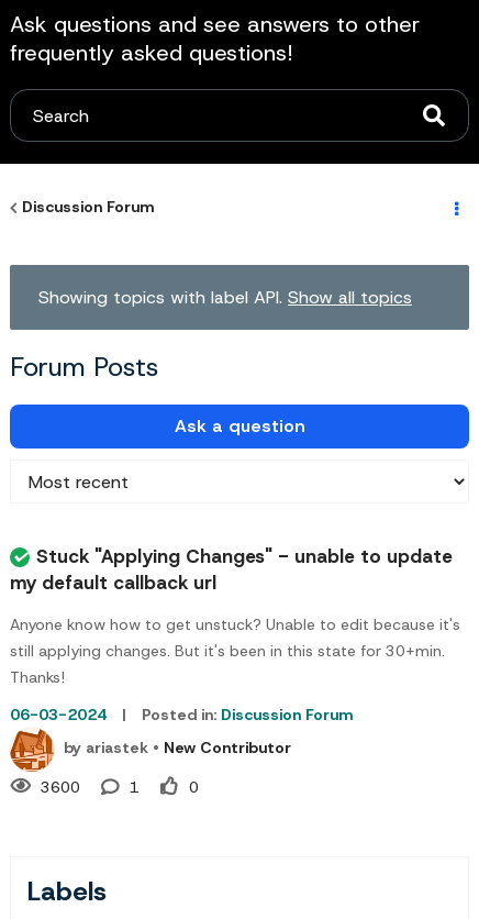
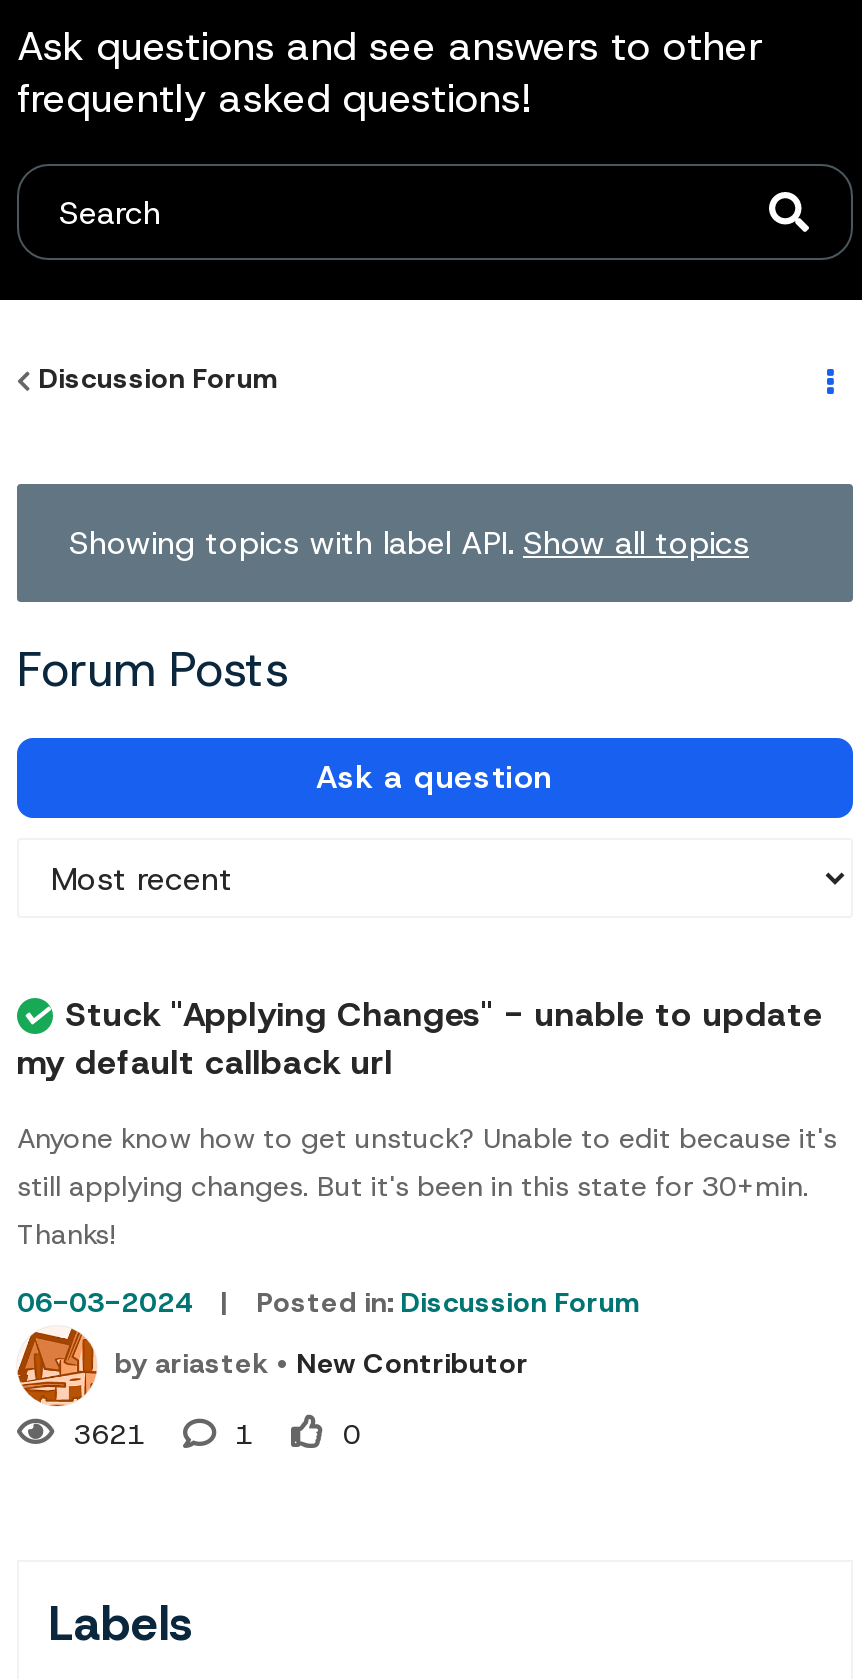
[41,777,80,796] 3600 -> [73,1415,145,1451] 3621

